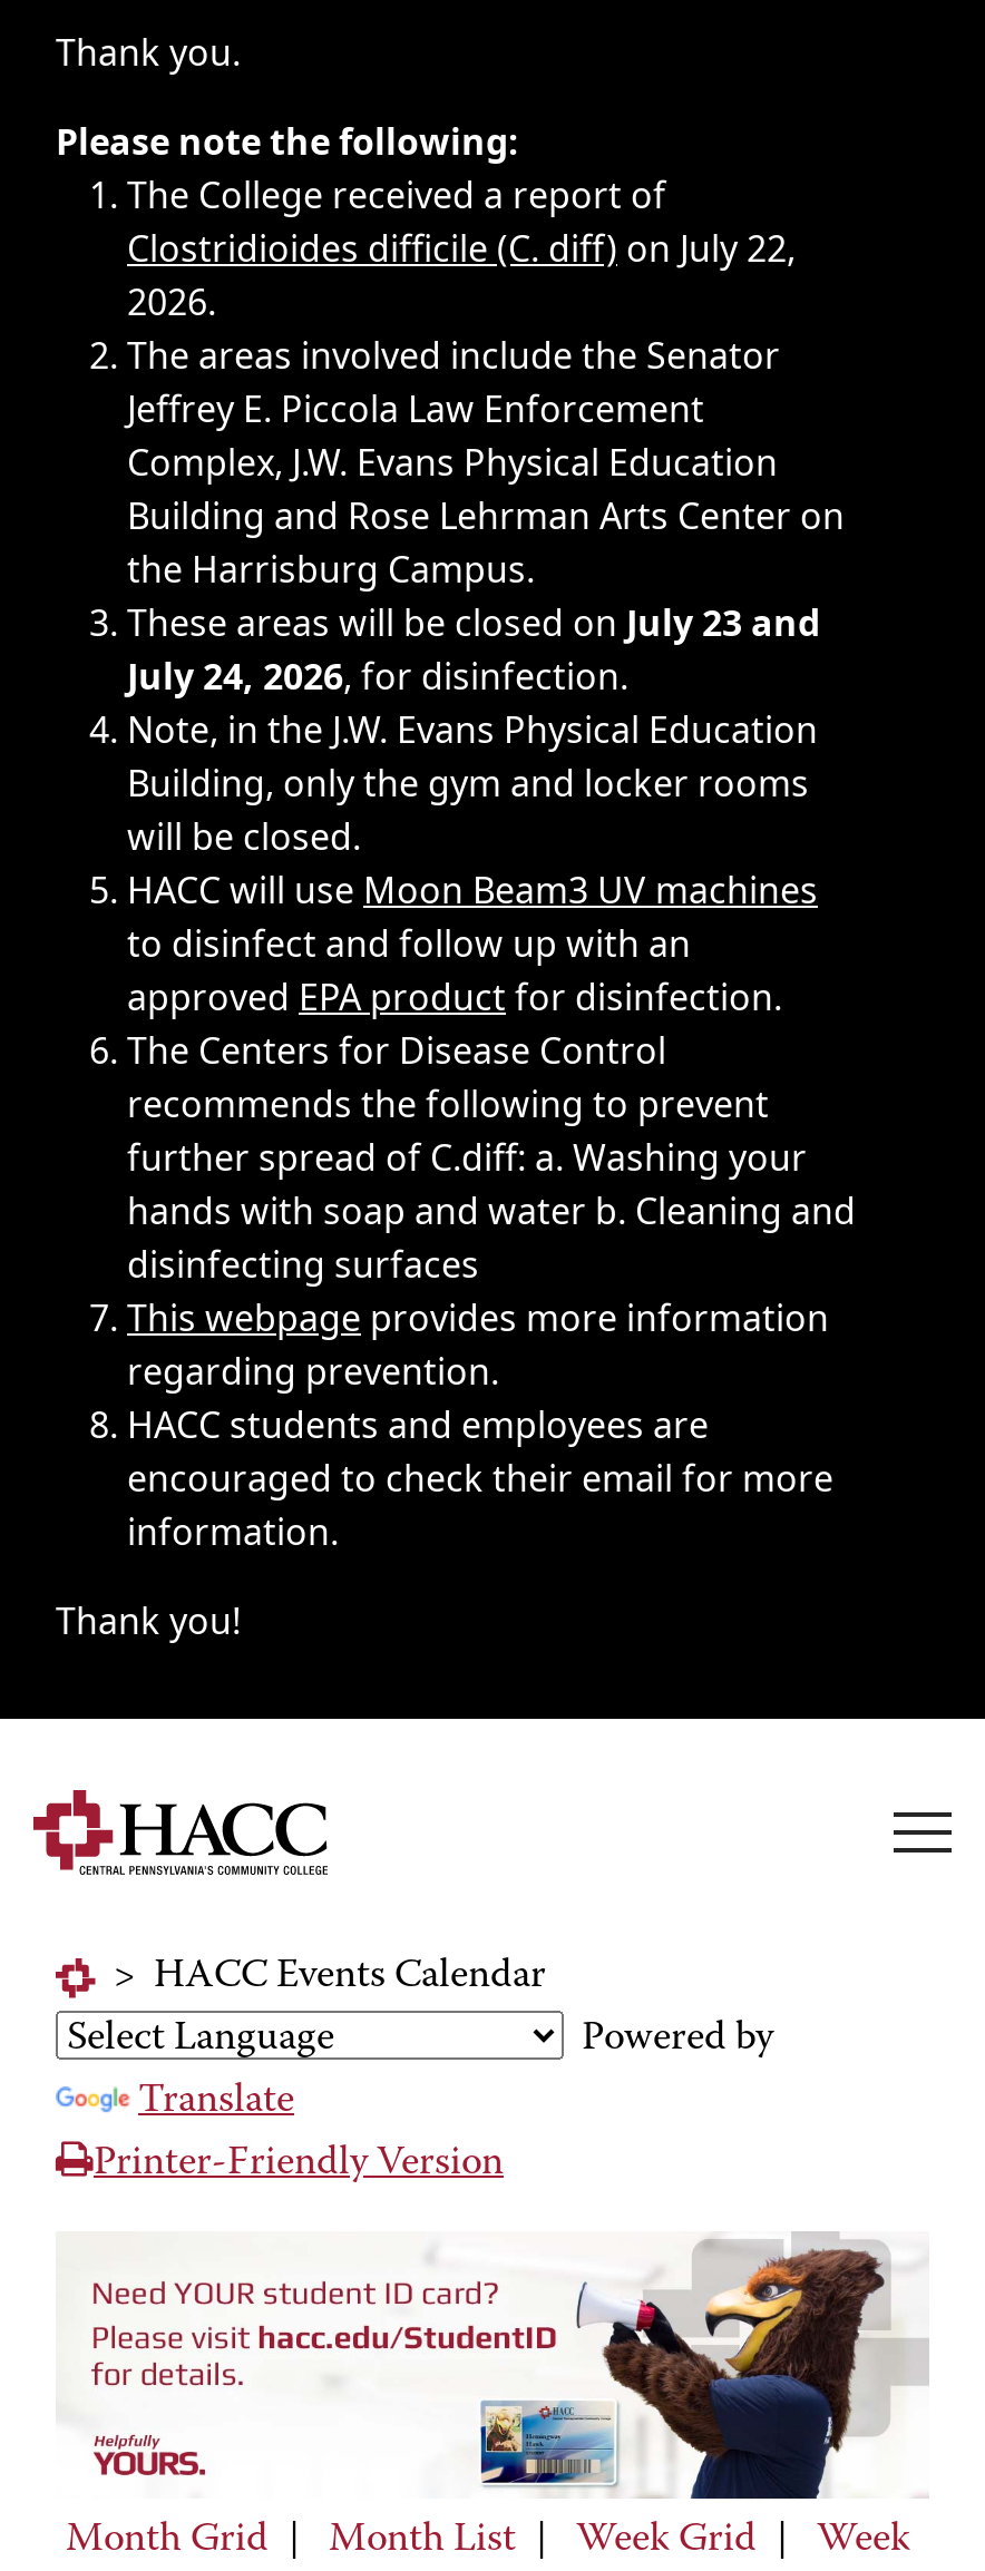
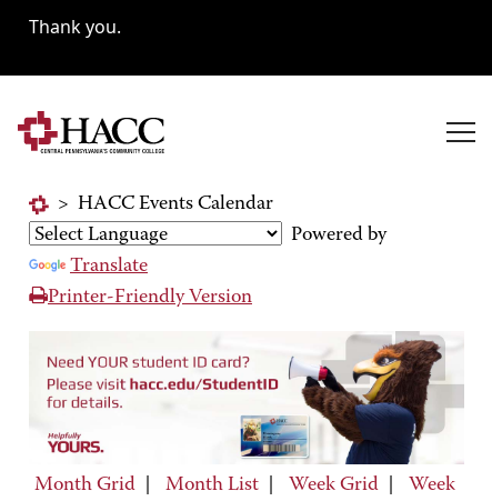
[56,117,856,1645] Please note the following: | The College received a report of | Clostridioides difficile (C. diff) on July 22, | 2026. | The areas involved include the Senator | Jeffrey E. Piccola Law Enforcement | Complex, J.W. Evans Physical Education | Building and Rose Lehrman Arts Center on | the Harrisburg Campus. | These areas will be closed on July 23 and | July 24, 2026, for disinfection. | Note, in the J.W. Evans Physical Education | Building, only the gym and locker rooms | will be closed. | HACC will use Moon Beam3 UV machines | to disinfect and follow up with an | approved EPA product for disinfection. | The Centers for Disease Control | recommends the following to prevent | further spread of C.diff: a. Washing your | hands with soap and water b. Cleaning and | disinfecting surfaces | This webpage provides more information | regarding prevention. | HACC students and employees are | encouraged to check their email for more | information. | Thank you! -> none

